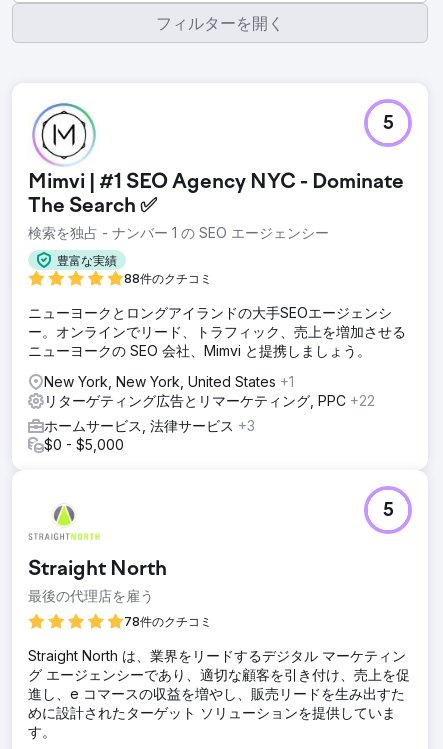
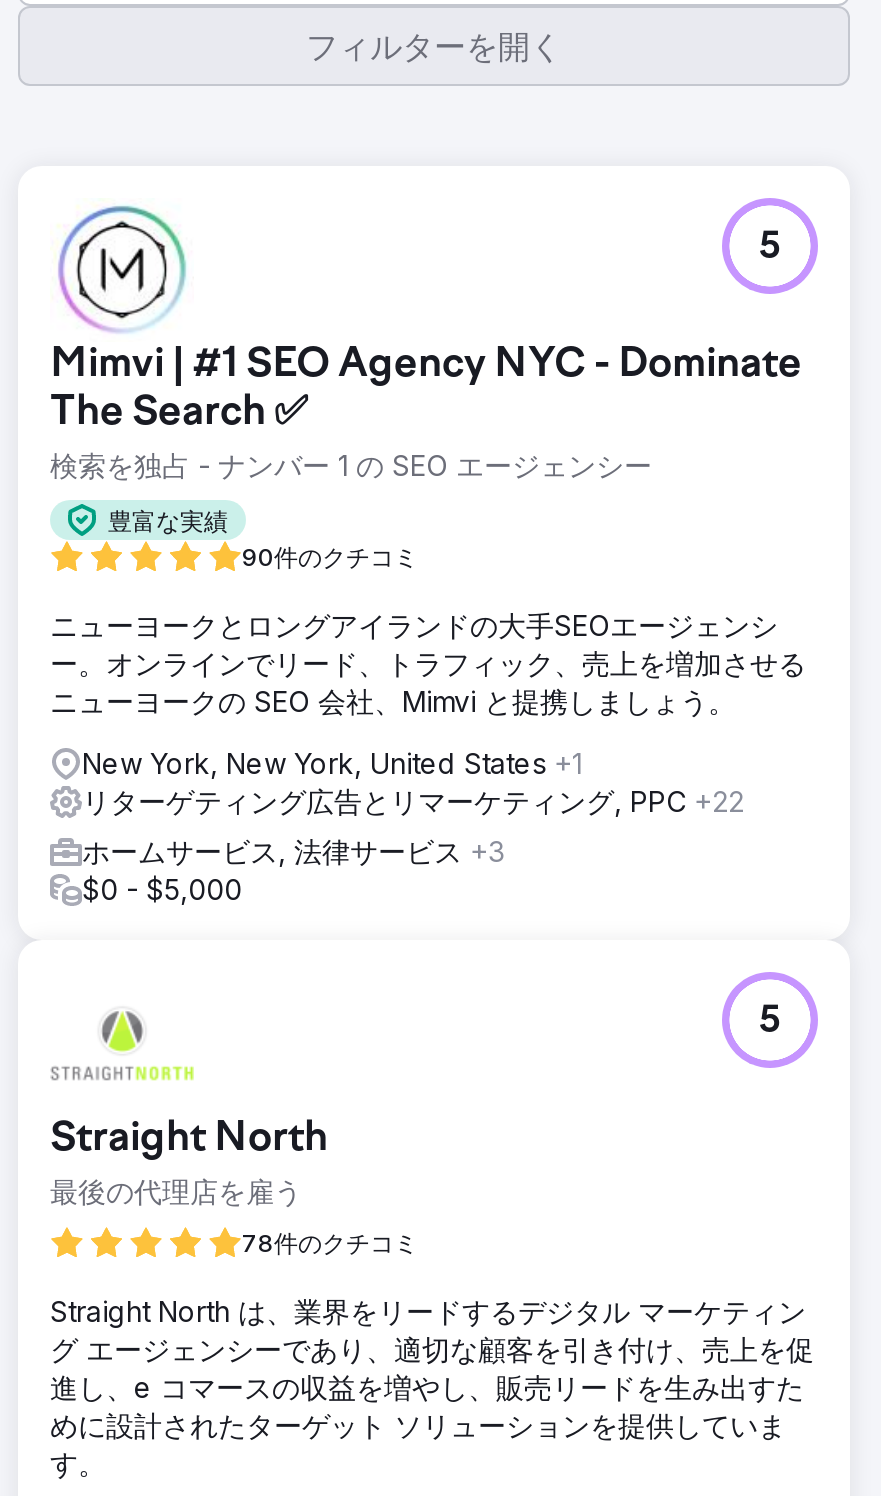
[124,271,212,286] 88件のクチコミ -> [242,542,418,572] 90件のクチコミ

